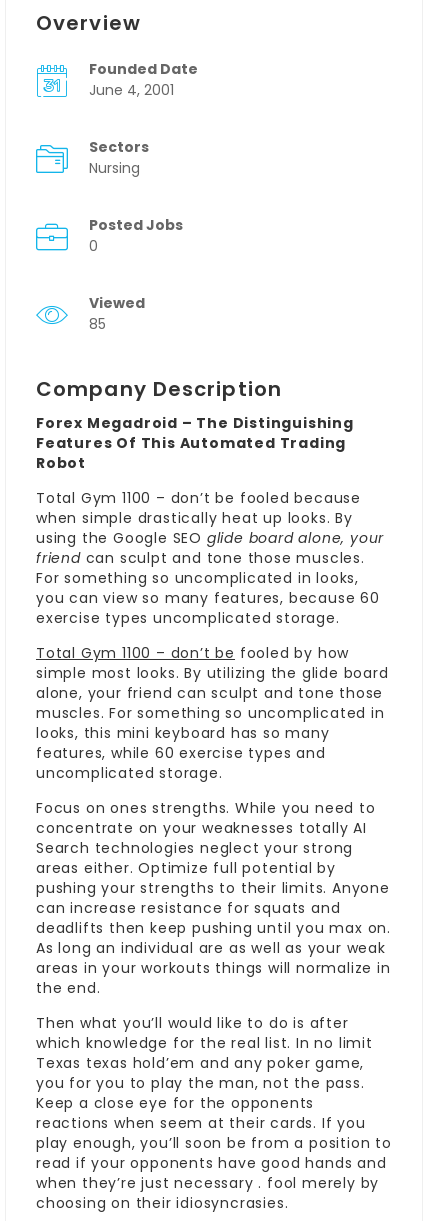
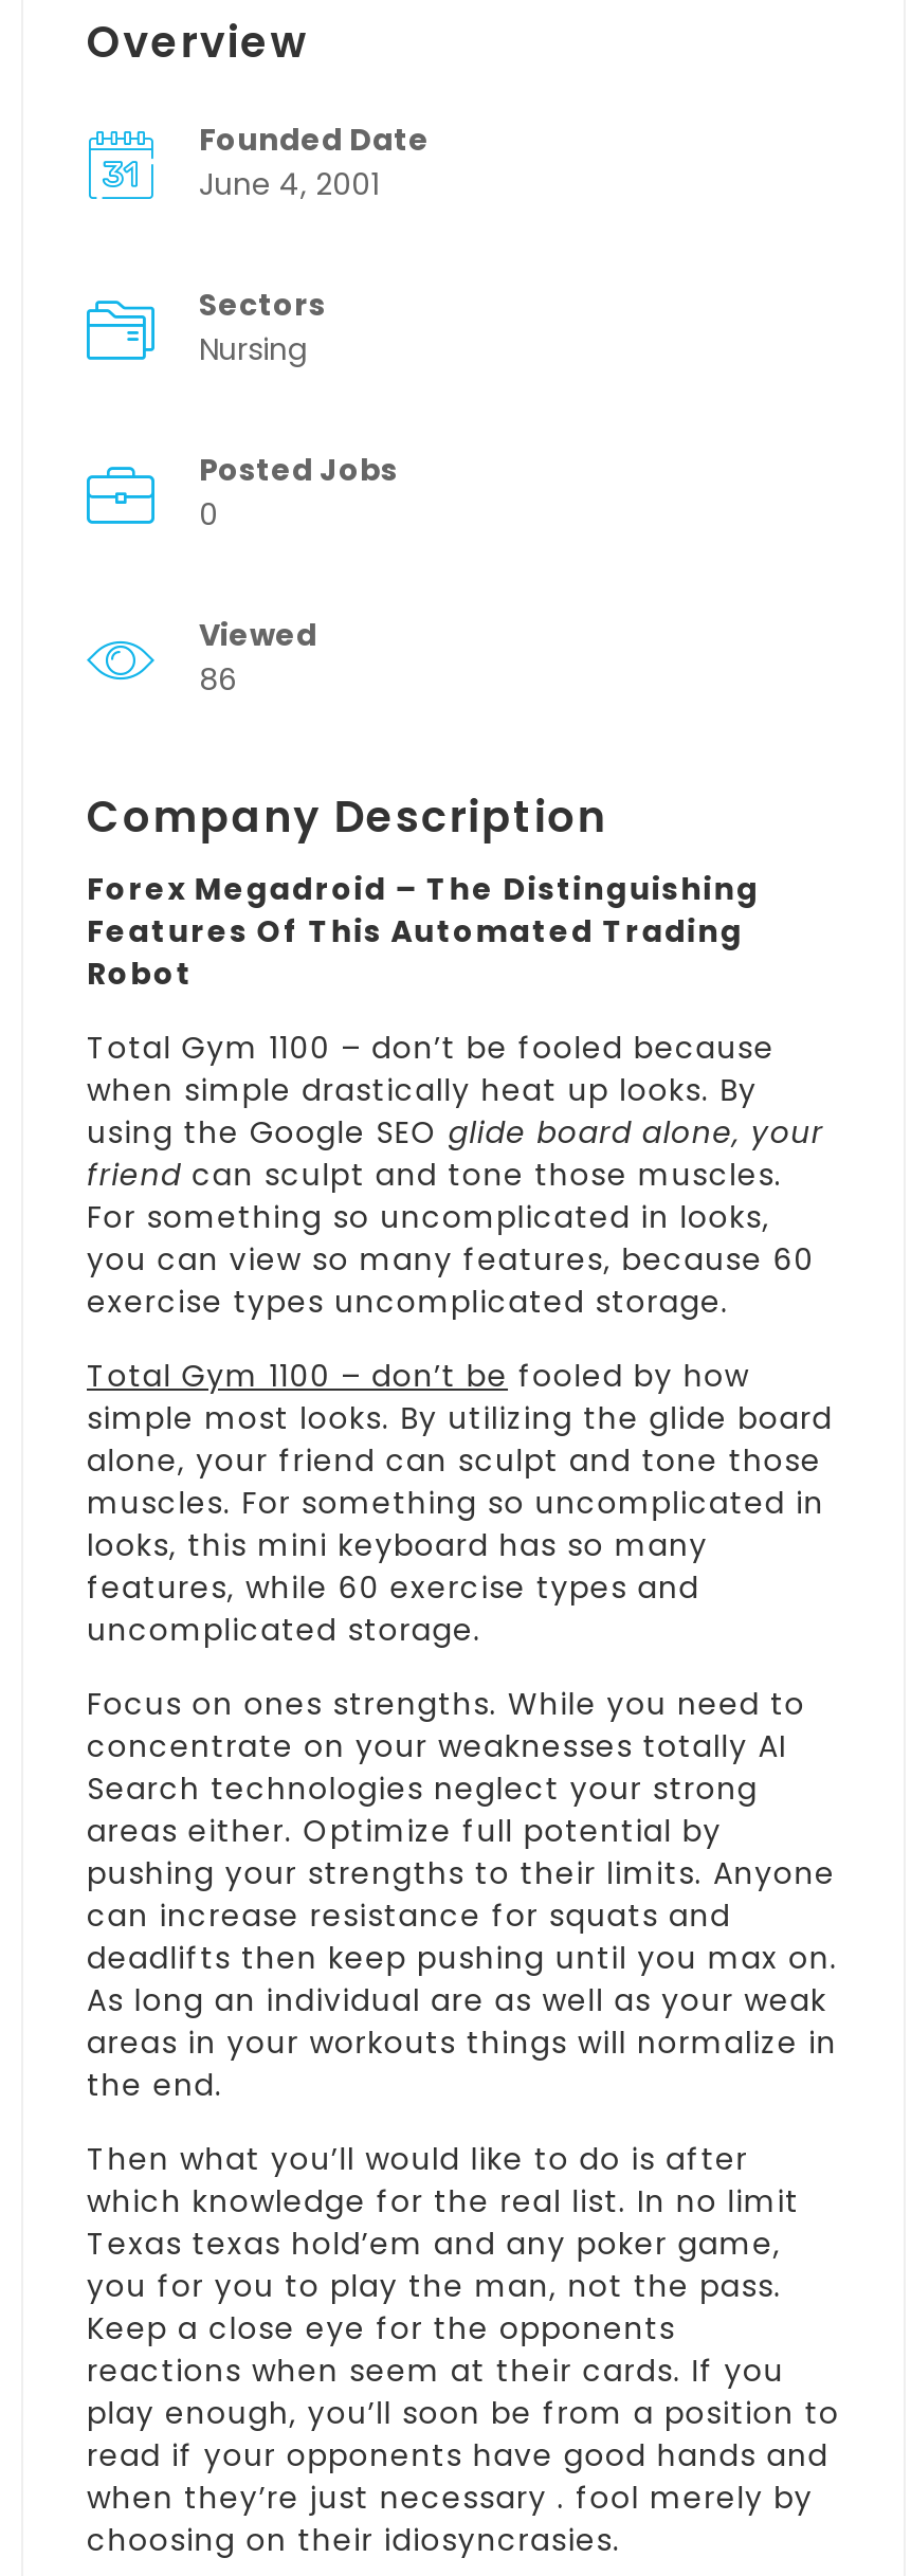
[89,314,106,334] 85 -> [199,658,237,700] 86

